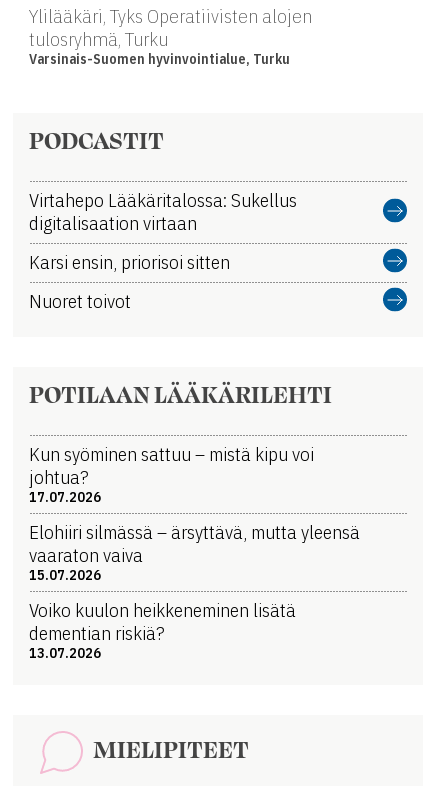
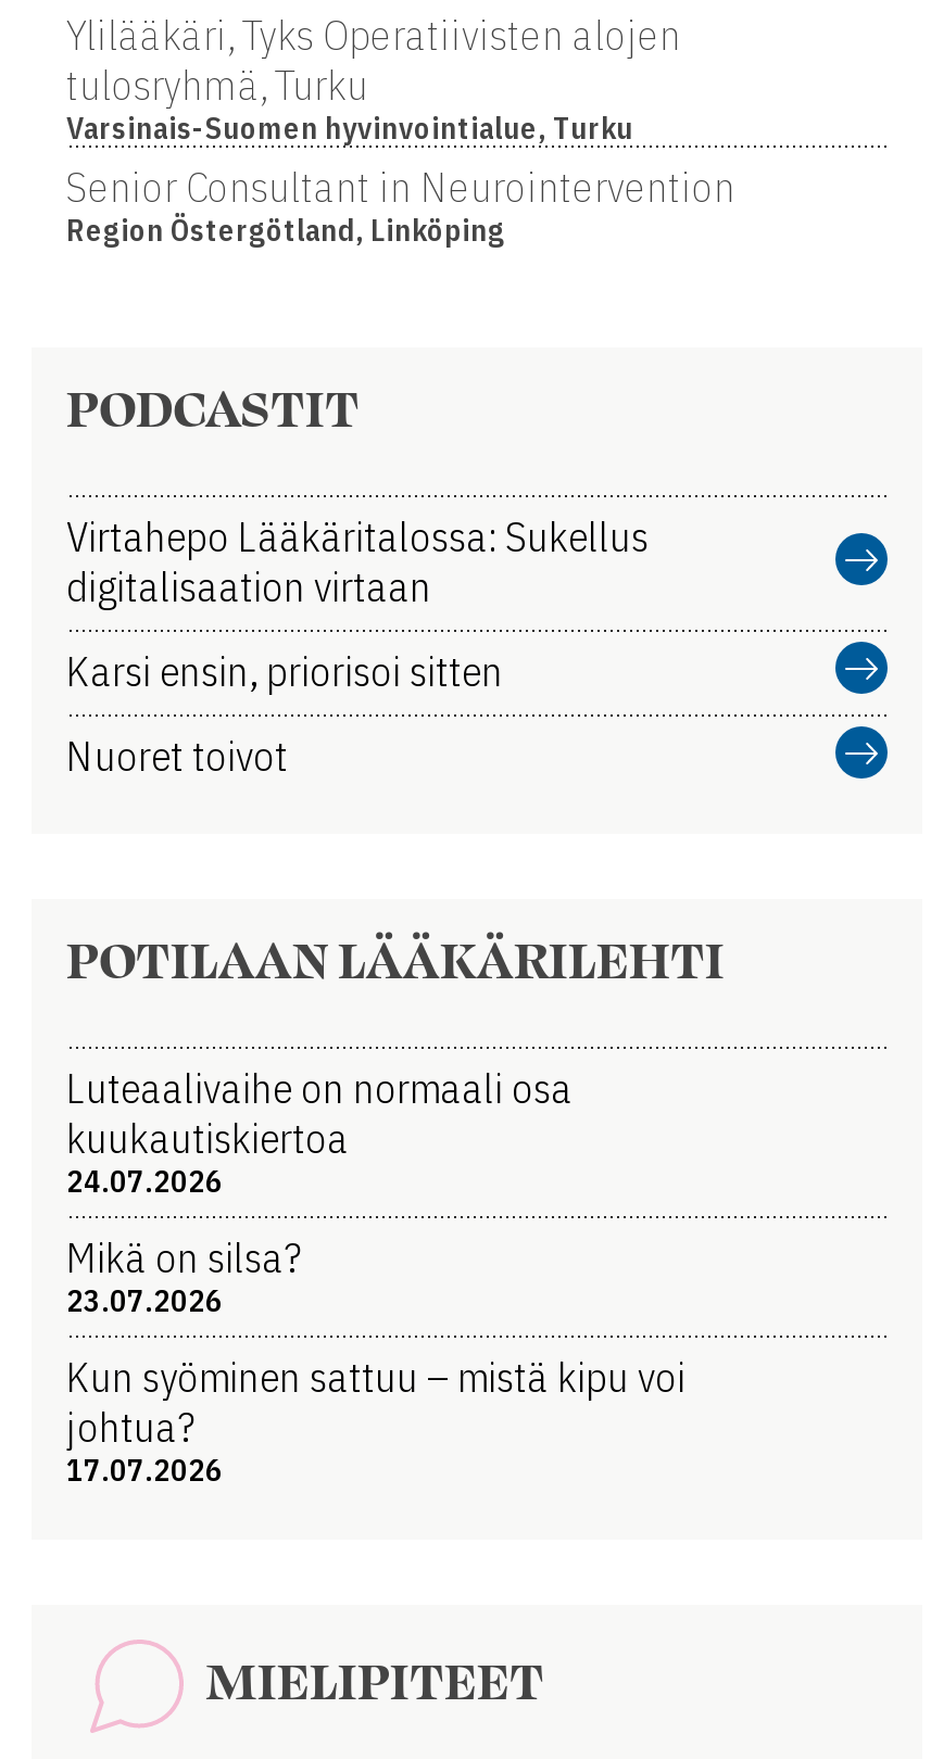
none -> [66,161,735,250] Senior Consultant in Neurointervention | Region Östergötland, Linköping
moved [29,122,332,411] -> [66,368,725,995]: PODCASTIT | Virtahepo Lääkäritalossa: Sukellus | digitalisaation virtaan | Karsi ensin, priorisoi sitten | Nuoret toivot | POTILAAN LÄÄKÄRILEHTI
none -> [66,1062,573,1320] Luteaalivaihe on normaali osa | kuukautiskiertoa | 24.07.2026 | Mikä on silsa? | 23.07.2026
moved [29,442,314,506] -> [66,1351,685,1490]: Kun syöminen sattuu – mistä kipu voi | johtua? | 17.07.2026
[29,520,360,662] Elohiiri silmässä – ärsyttävä, mutta yleensä | vaaraton vaiva | 15.07.2026 | Voiko kuulon heikkeneminen lisätä | dementian riskiä? | 13.07.2026 -> none

